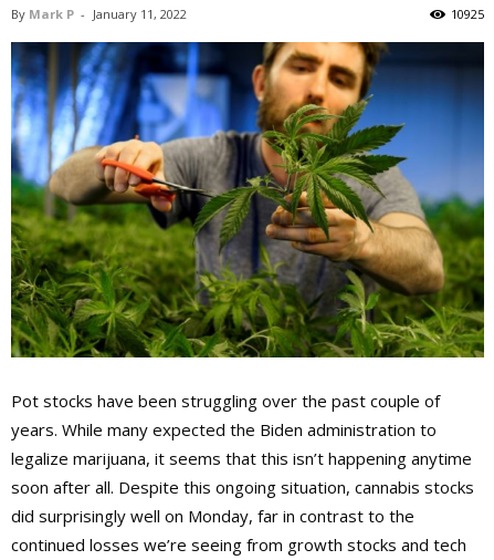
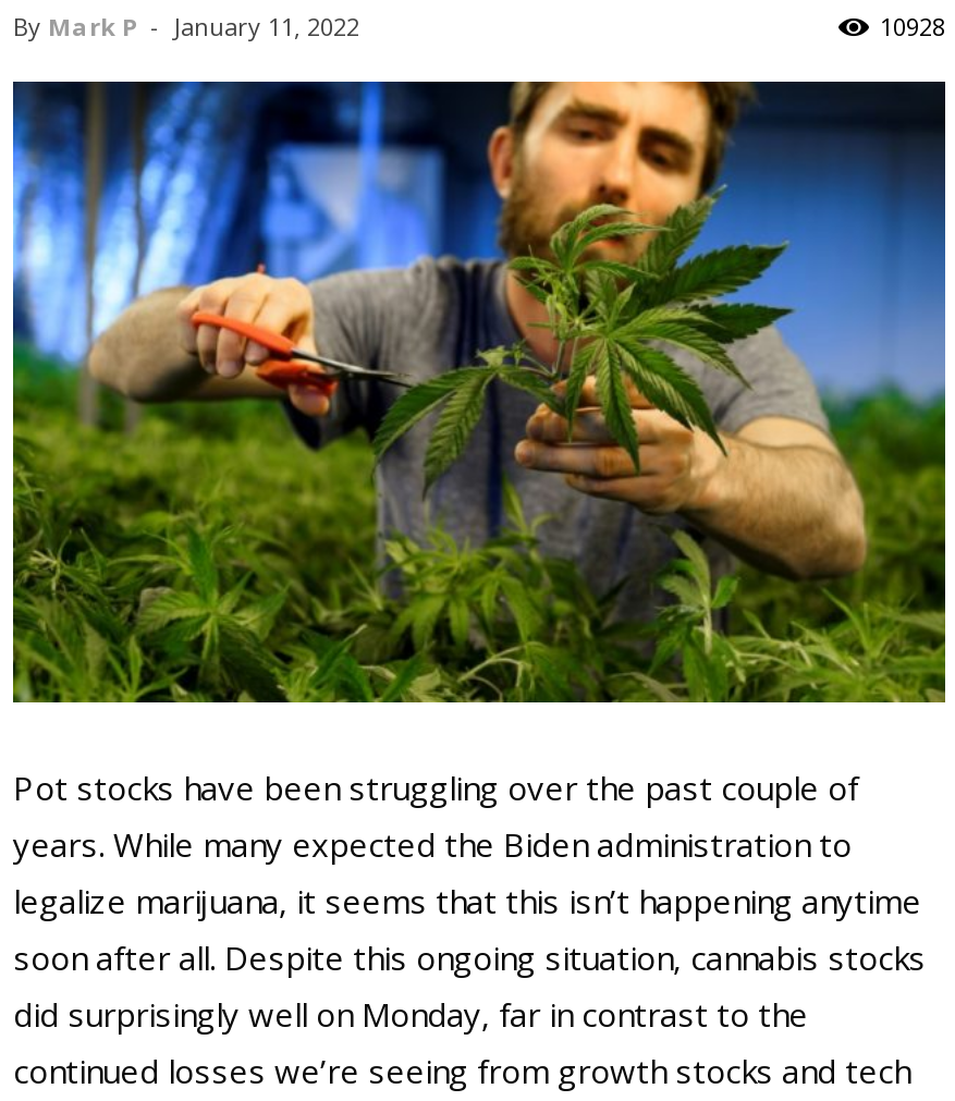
[451,6,484,22] 10925 -> [880,10,945,42] 10928

